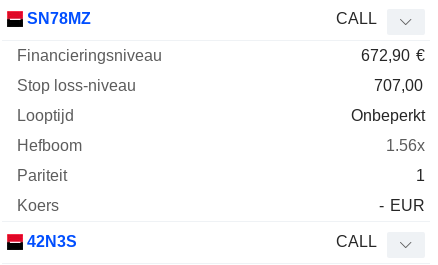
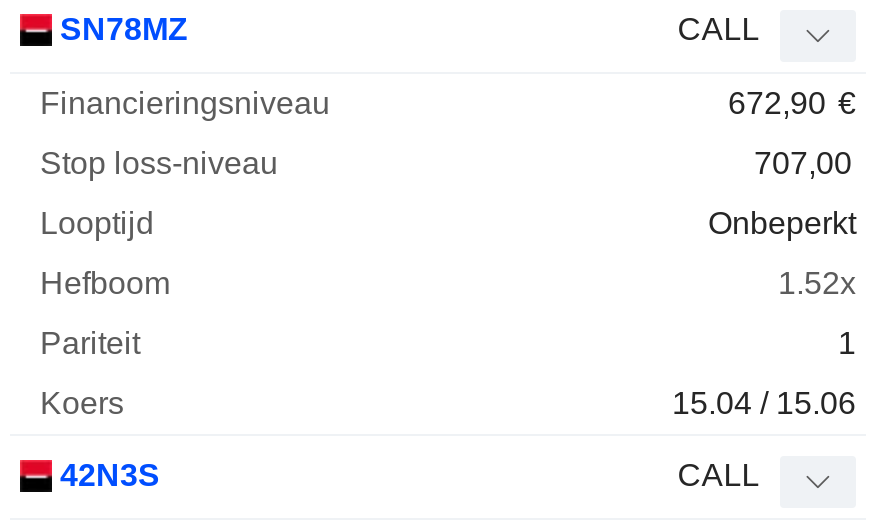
[386,137,425,154] 1.56x -> [778,266,856,300] 1.52x
[379,197,425,214] - EUR -> [672,386,856,420] 15.04 / 15.06

